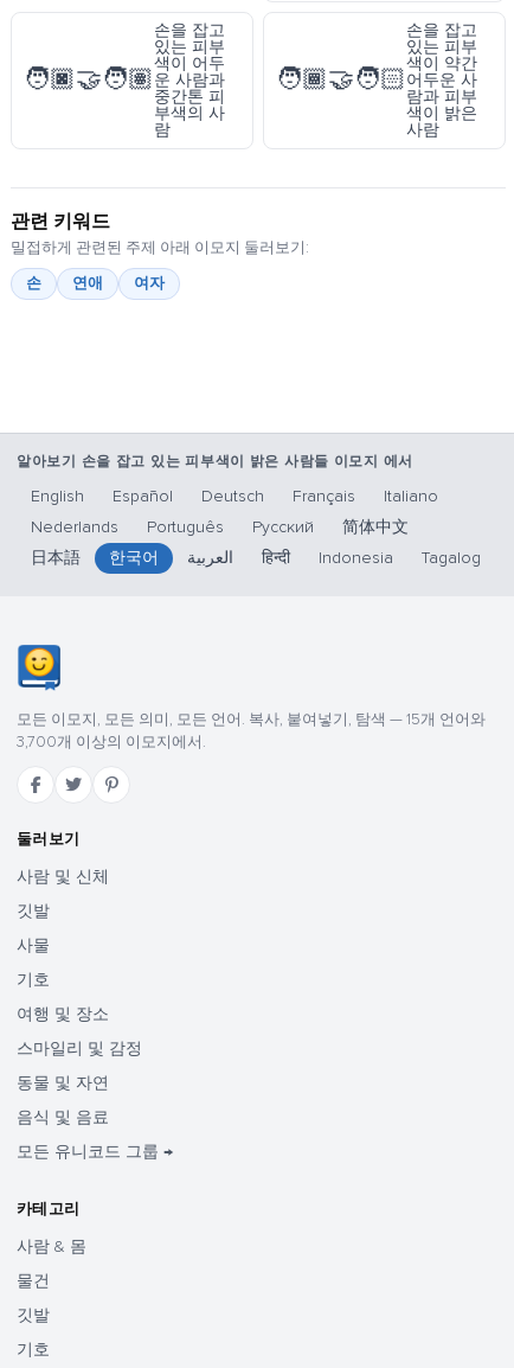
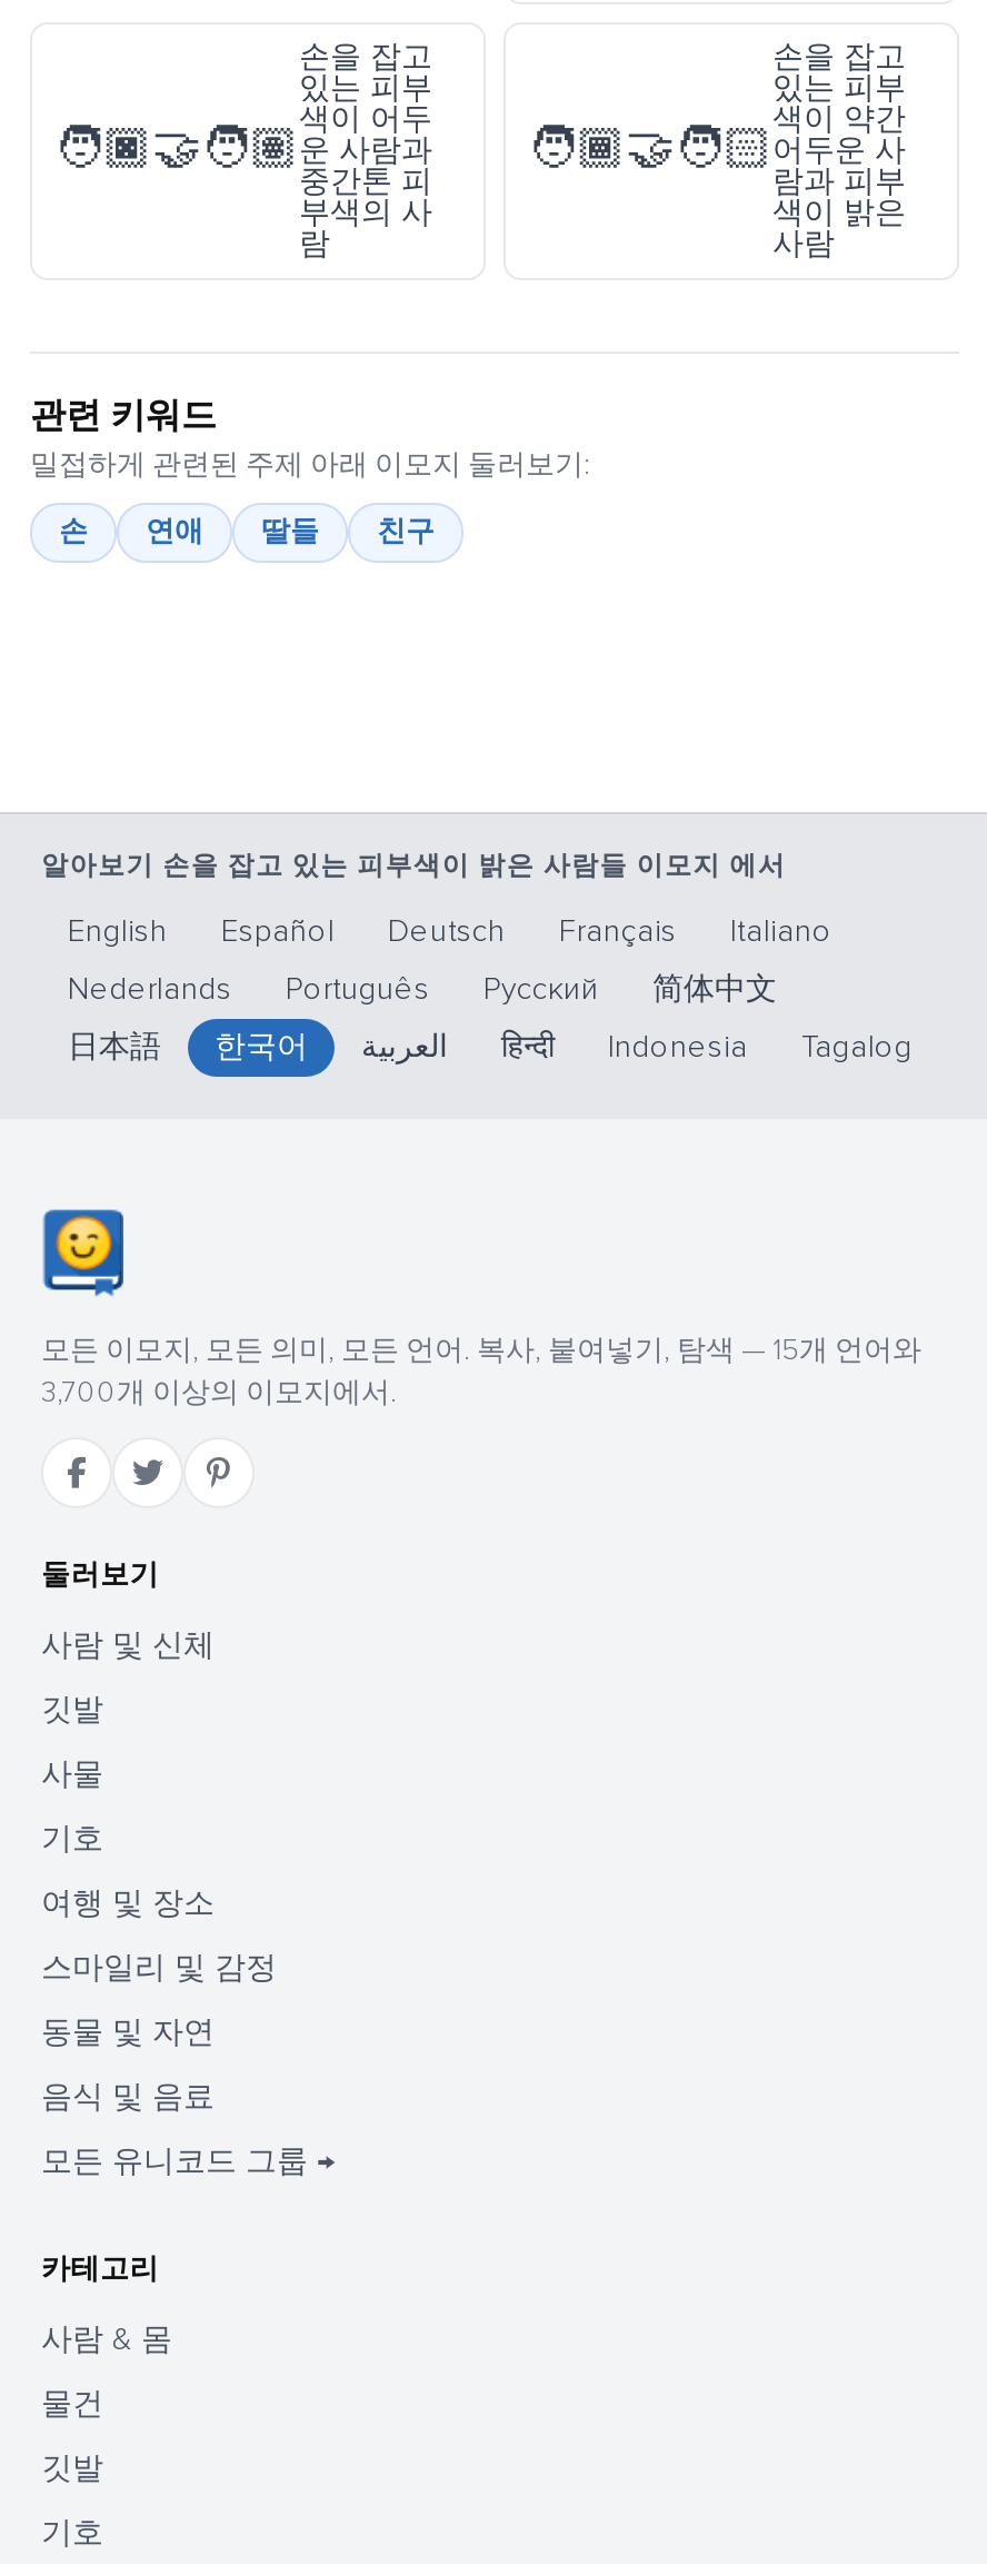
[134,274,165,293] 여자 -> [261,514,435,550] 딸들 | 친구

